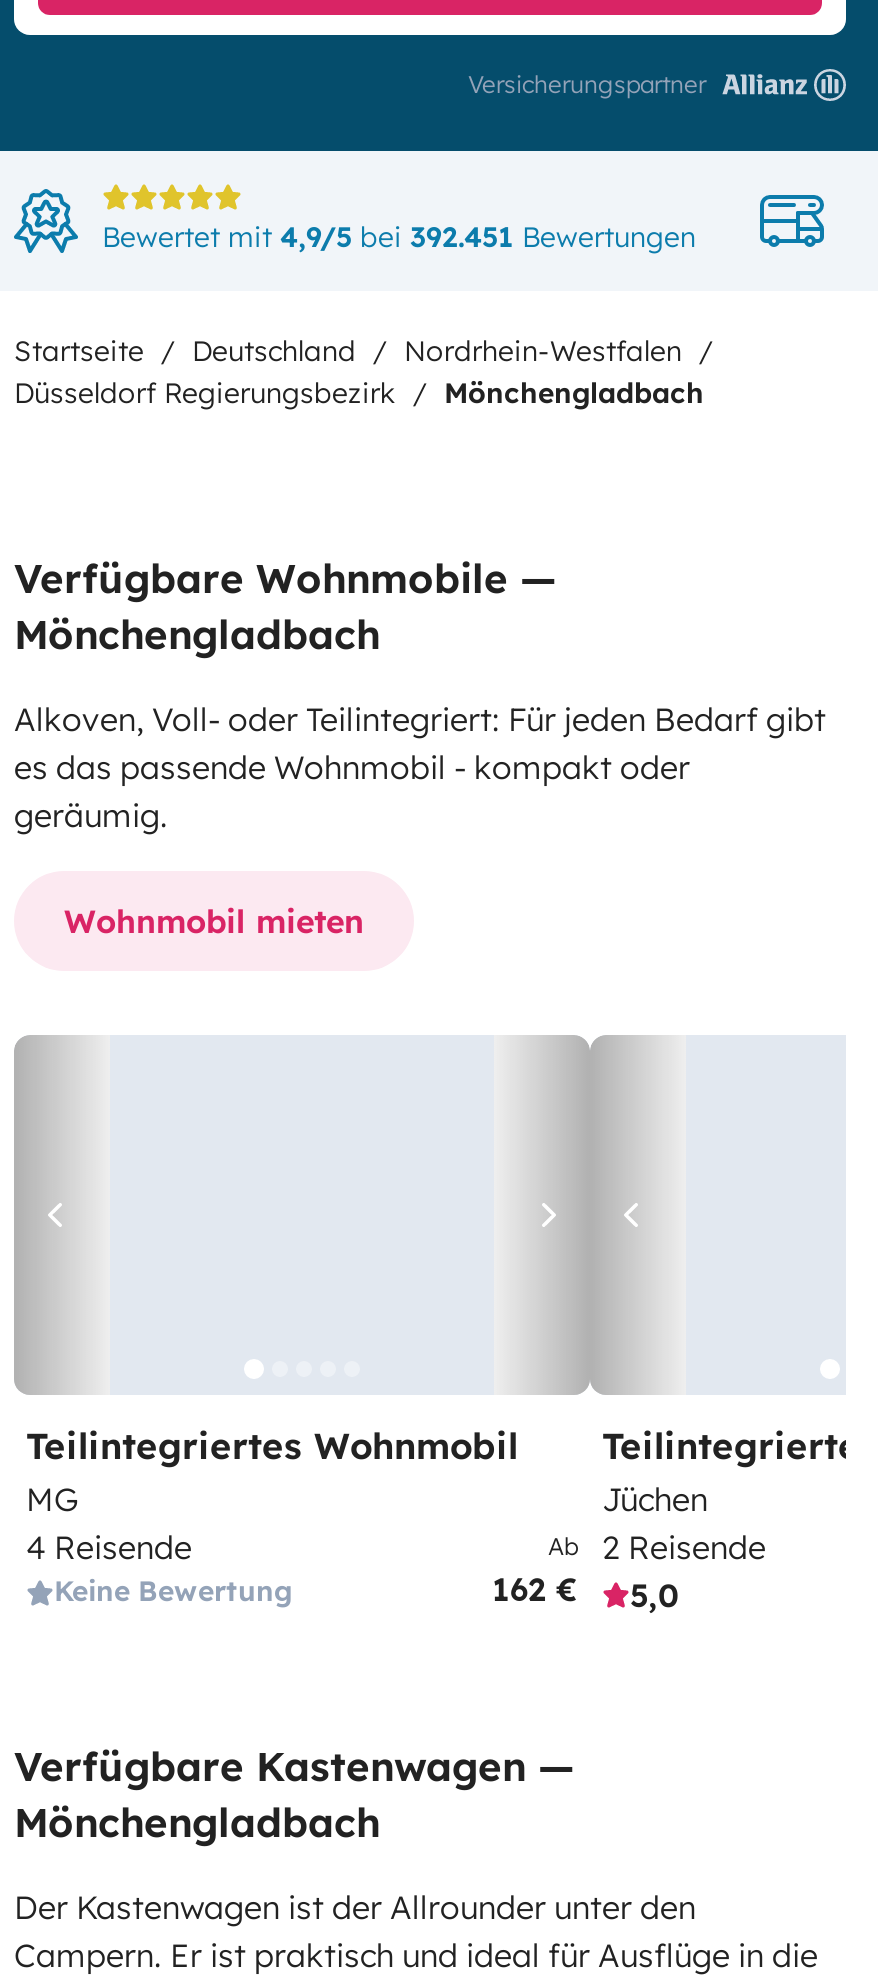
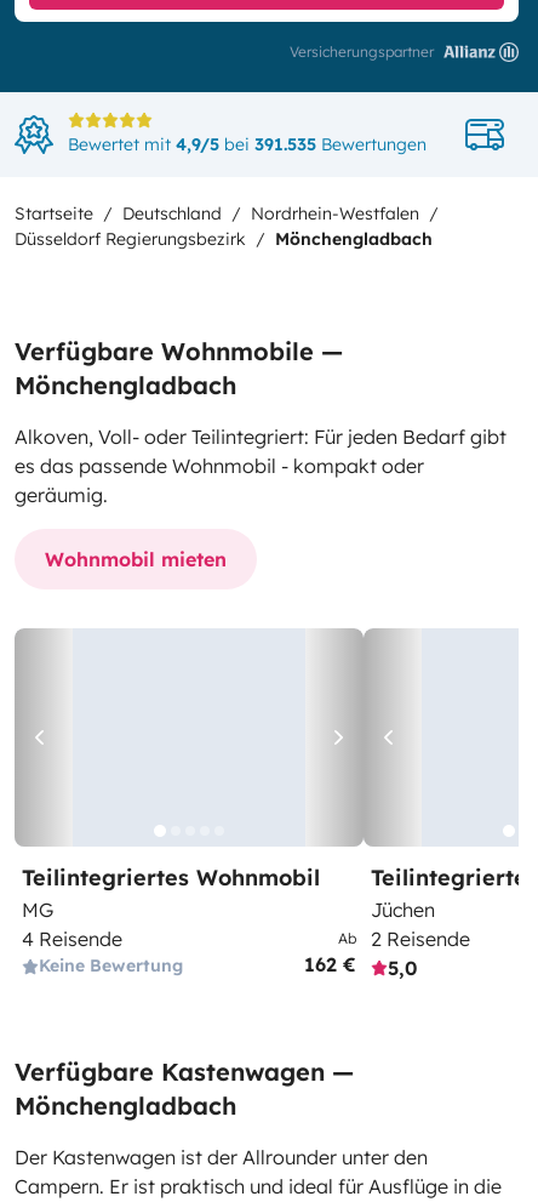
[102,219,696,255] Bewertet mit 4,9/5 bei 392.451 Bewertungen -> [68,133,427,155] Bewertet mit 4,9/5 bei 391.535 Bewertungen

